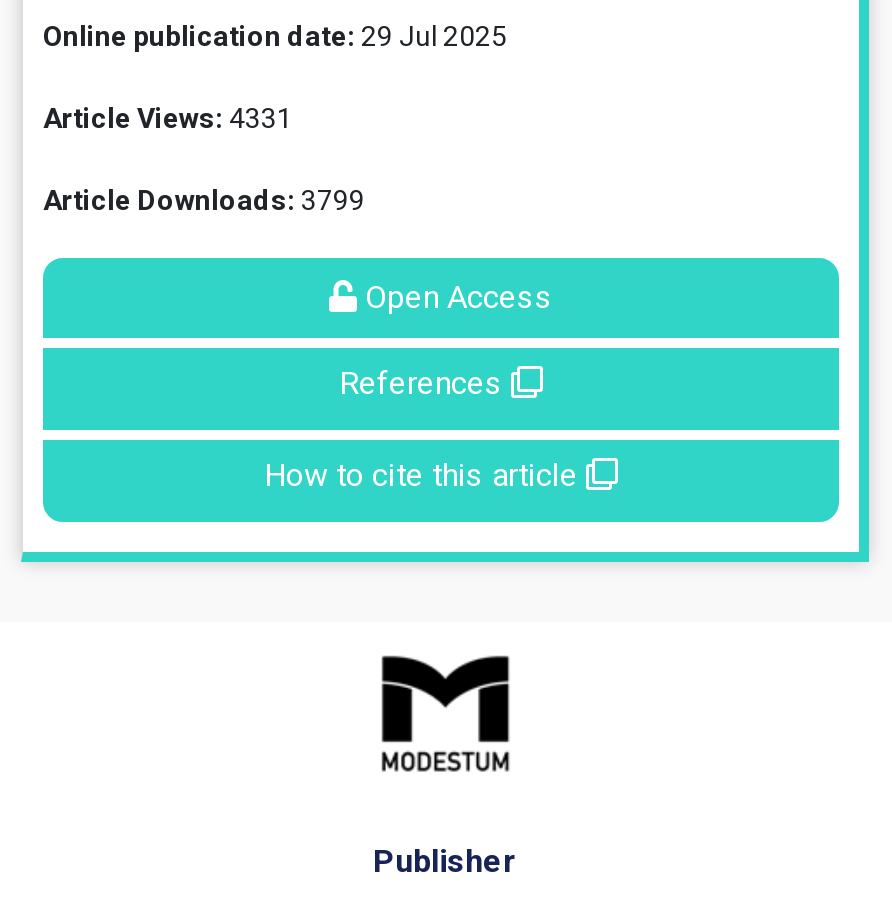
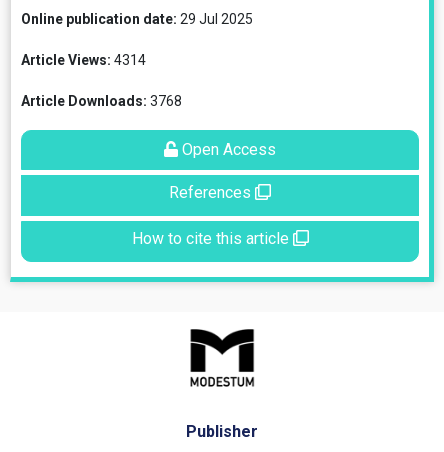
[43,102,293,134] Article Views: 4331 -> [21,52,146,68] Article Views: 4314
[43,184,365,216] Article Downloads: 3799 -> [21,93,182,109] Article Downloads: 3768

